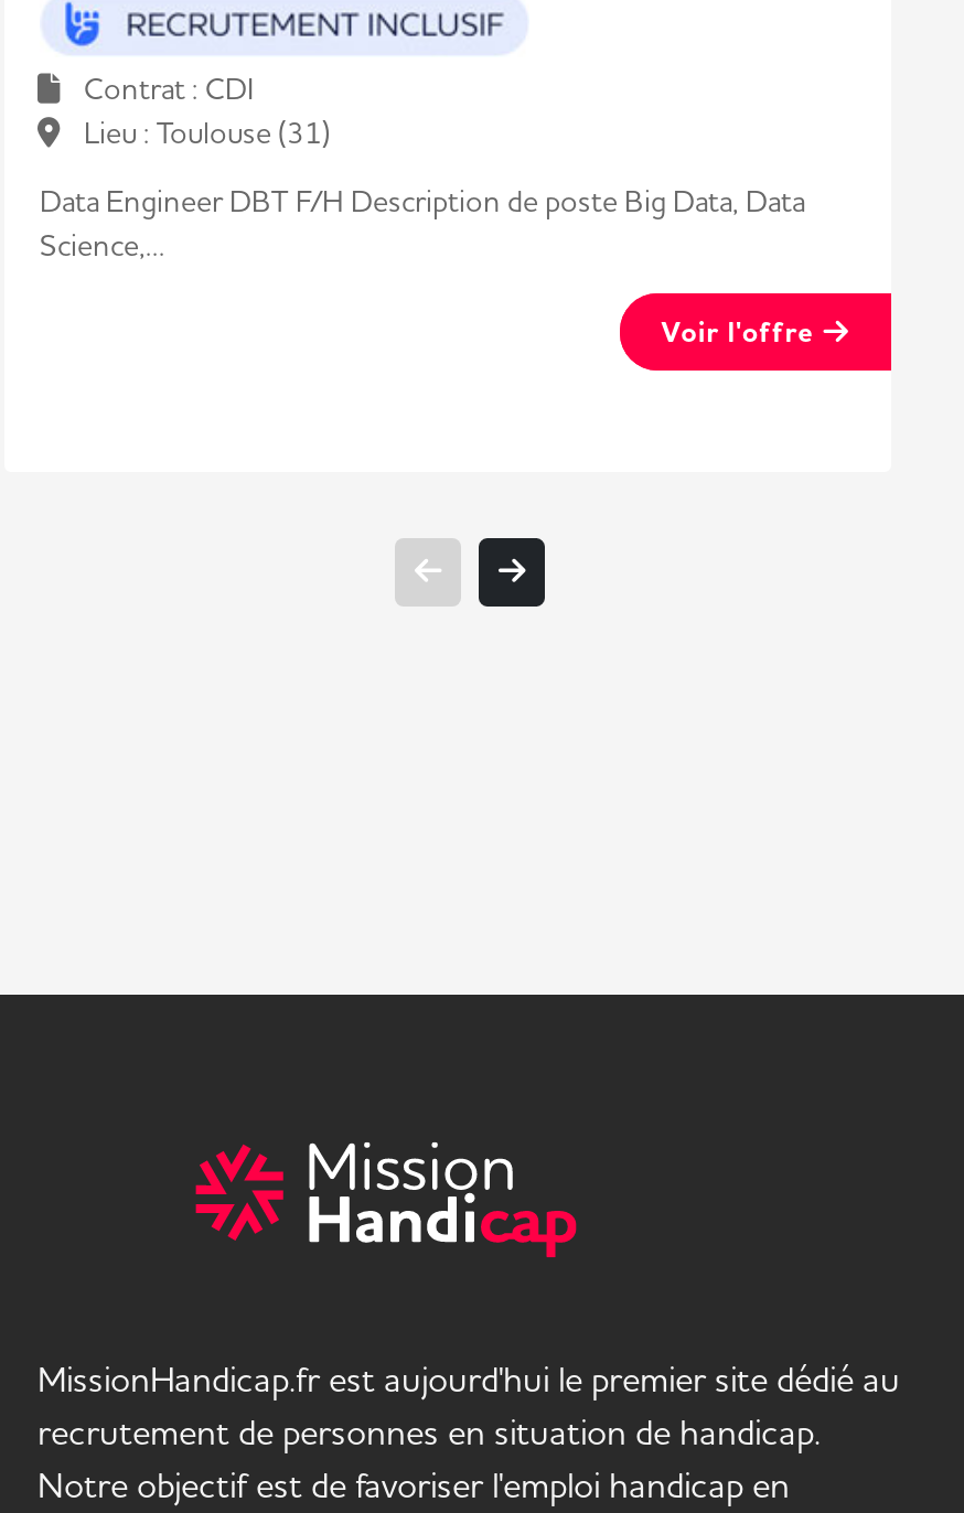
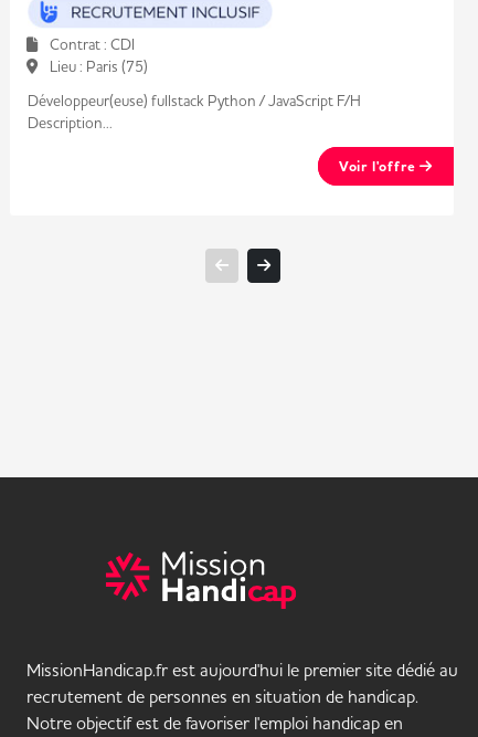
[77,115,331,150] Lieu : Toulouse (31) -> [46,58,148,75] Lieu : Paris (75)
[40,183,805,263] Data Engineer DBT F/H Description de poste Big Data, Data | Science,... -> [28,92,361,132] Développeur(euse) fullstack Python / JavaScript F/H | Description...

